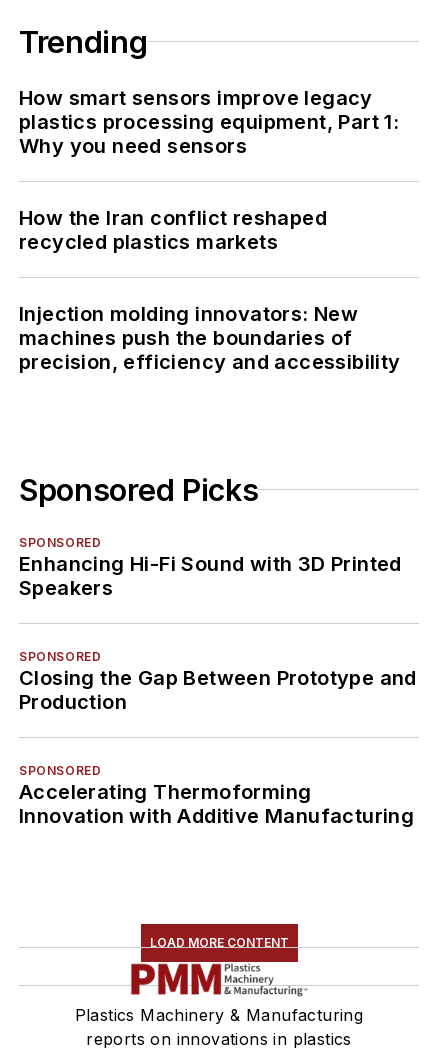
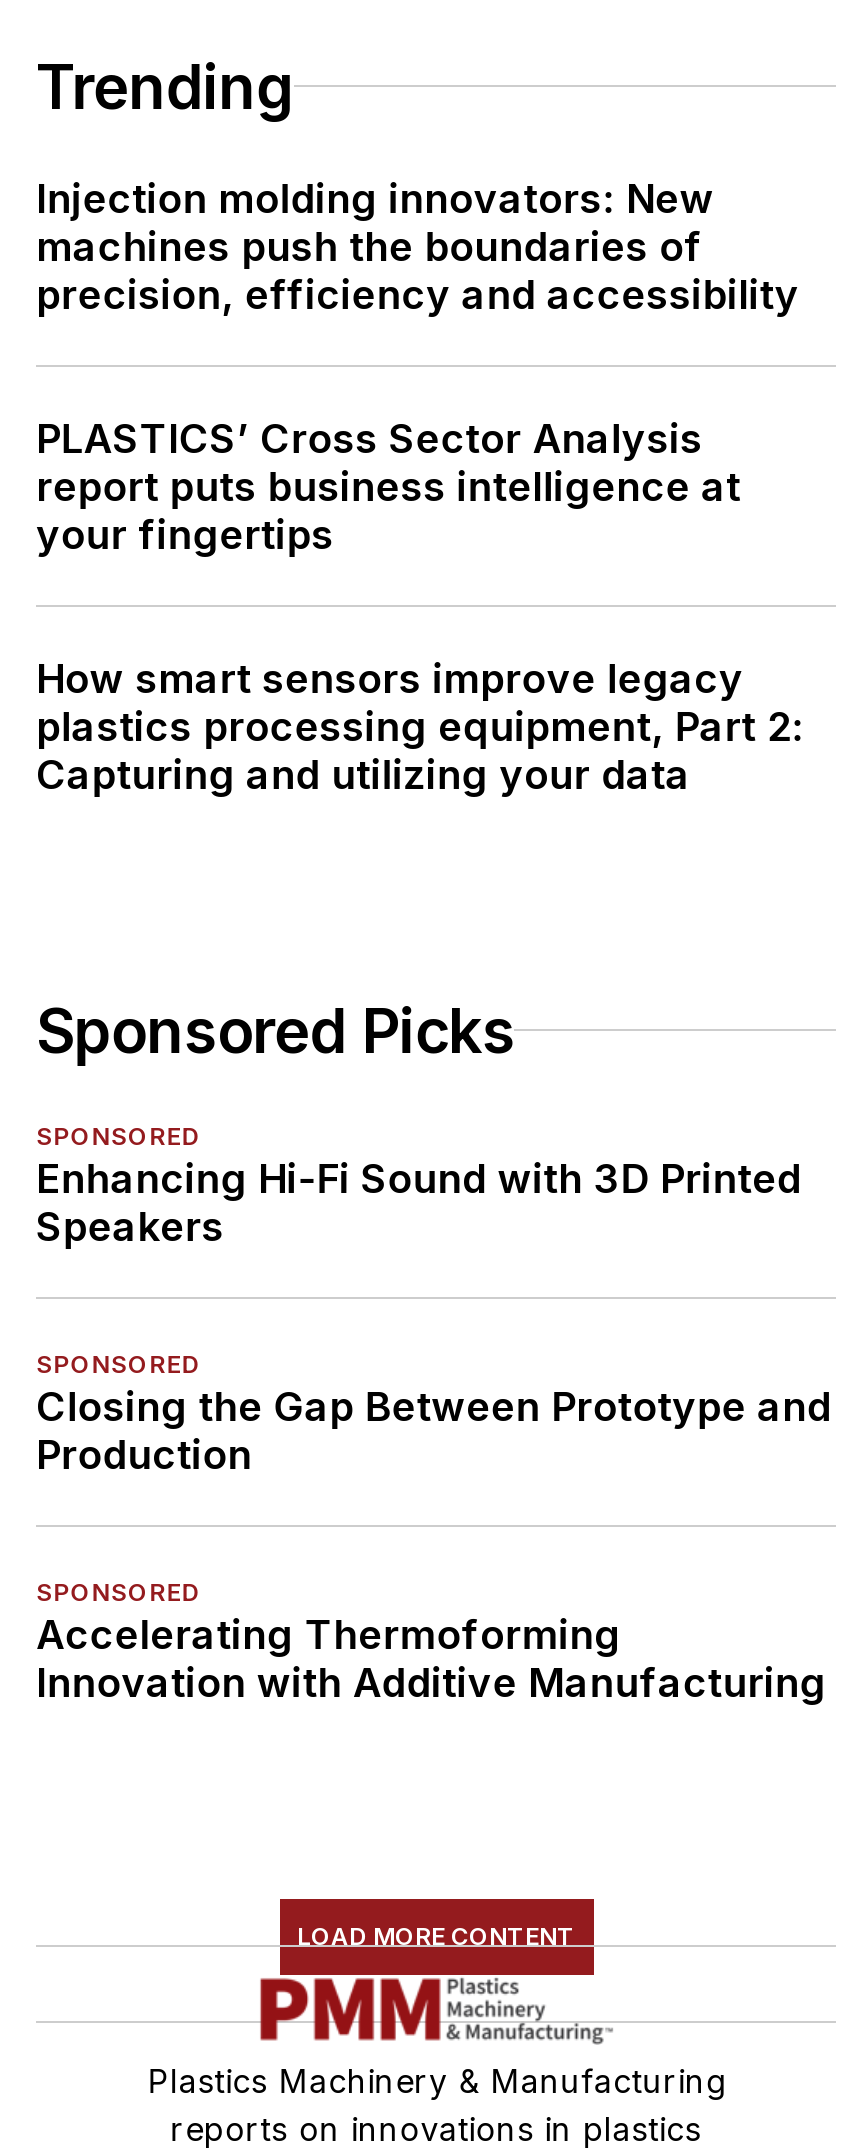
moved [19,86,373,110] -> [36,655,744,703]: How smart sensors improve legacy
[19,110,399,254] plastics processing equipment, Part 1: | Why you need sensors | How the Iran conflict reshaped | recycled plastics markets -> none
moved [19,302,401,374] -> [36,175,799,319]: Injection molding innovators: New | machines push the boundaries of | precision, efficiency and accessibility
none -> [36,415,804,799] PLASTICS’ Cross Sector Analysis | report puts business intelligence at | your fingertips | plastics processing equipment, Part 2: | Capturing and utilizing your data

